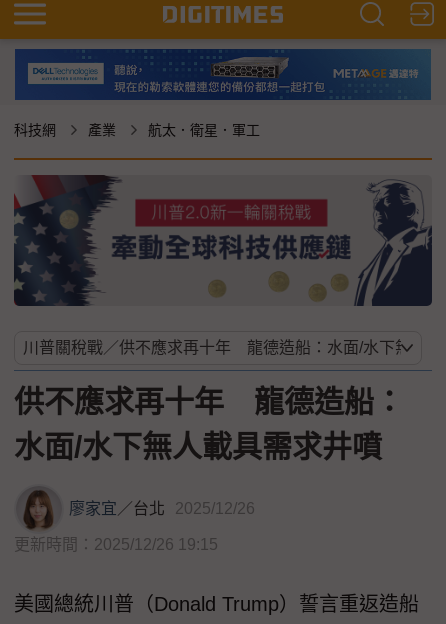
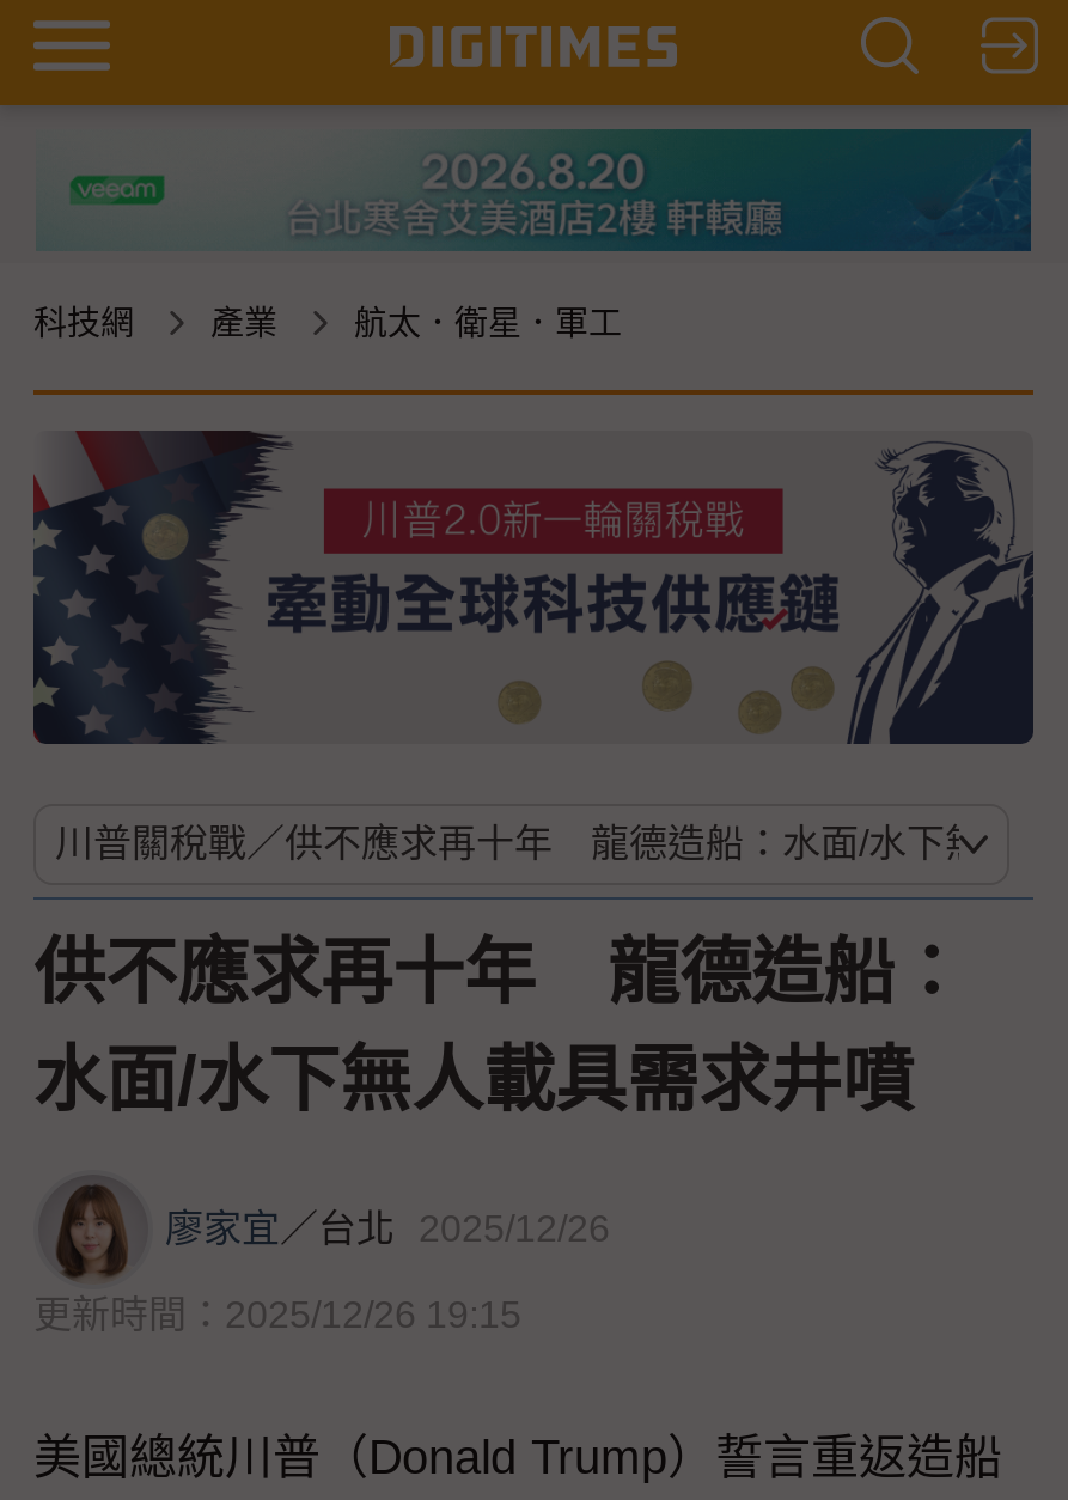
[14,48,431,101] [image] -> [36,129,1031,254] [image]

